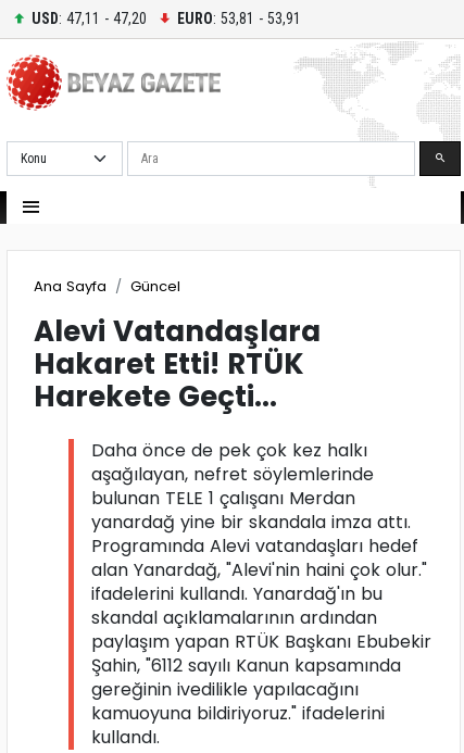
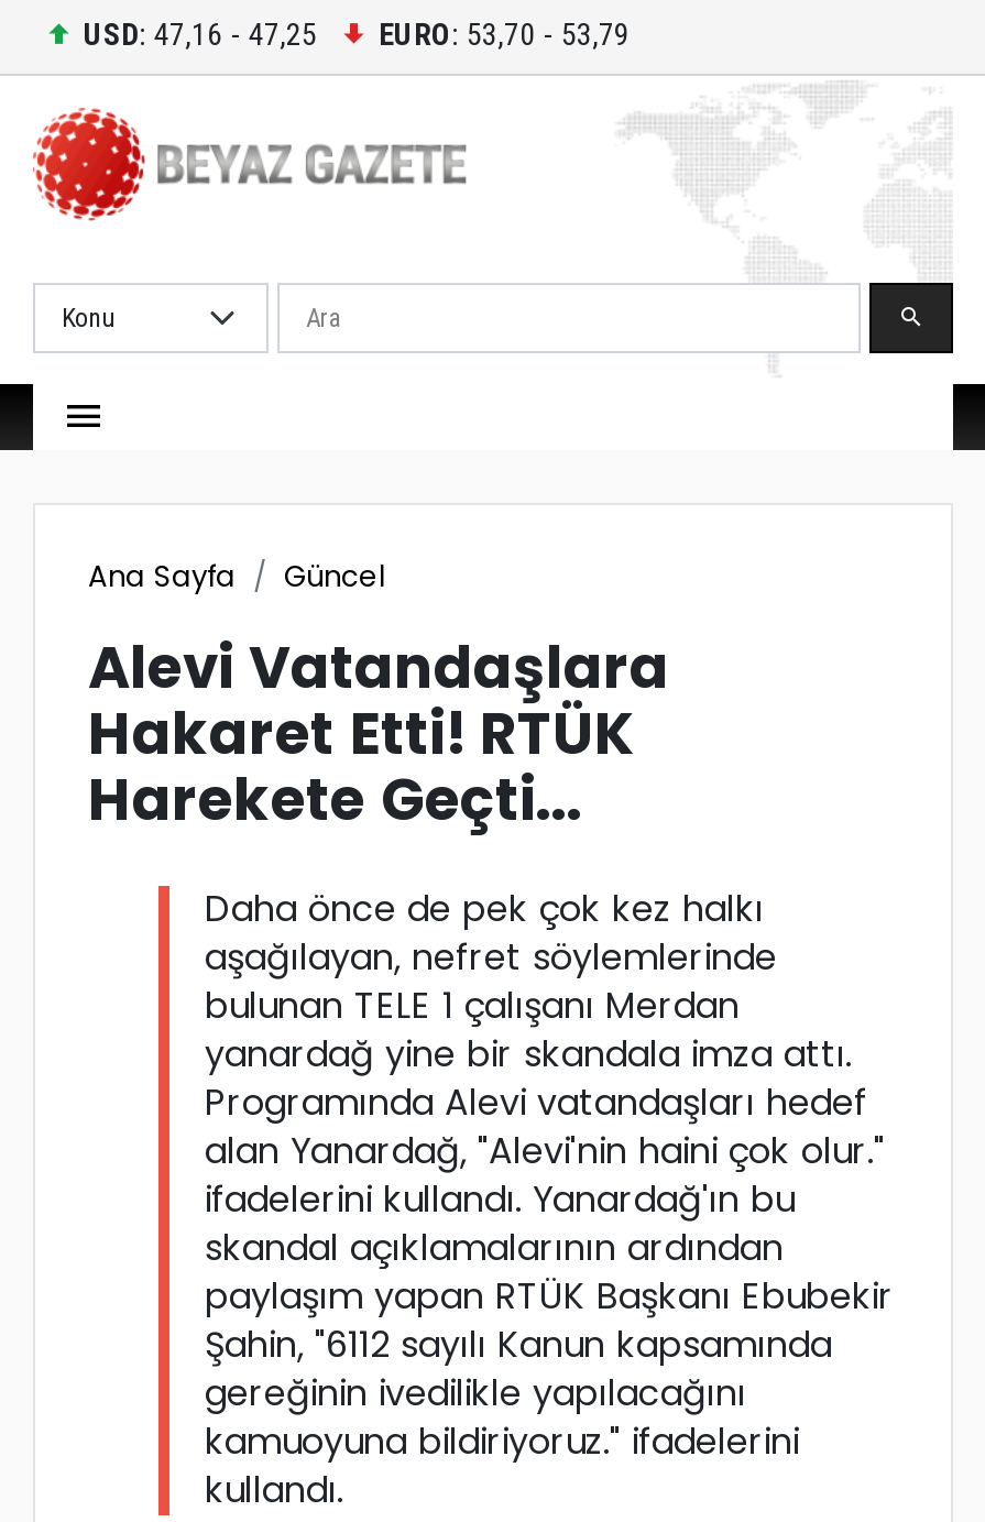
[32,9,147,27] USD: 47,11 - 47,20 -> [84,15,317,51] USD: 47,16 - 47,25
[177,9,301,27] EURO: 53,81 - 53,91 -> [379,15,630,51] EURO: 53,70 - 53,79

